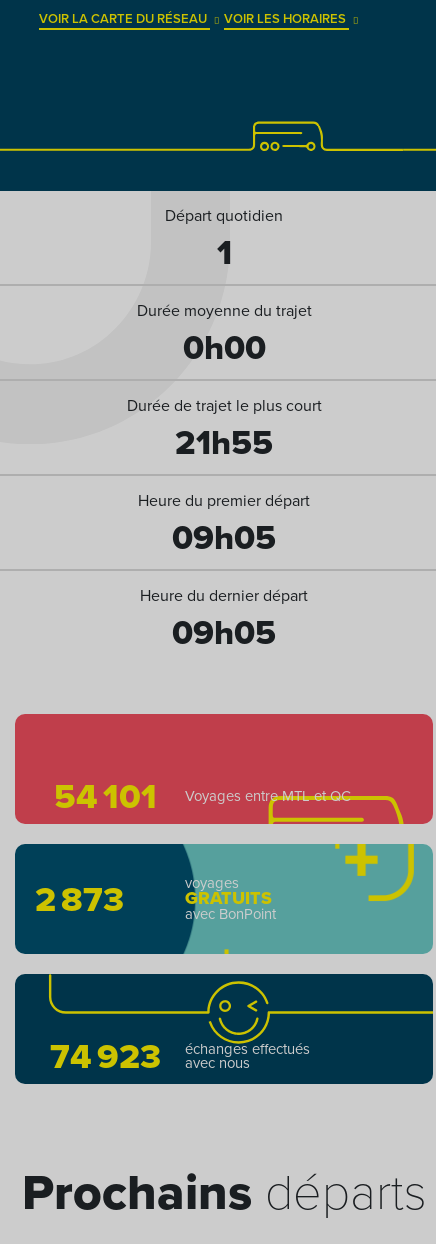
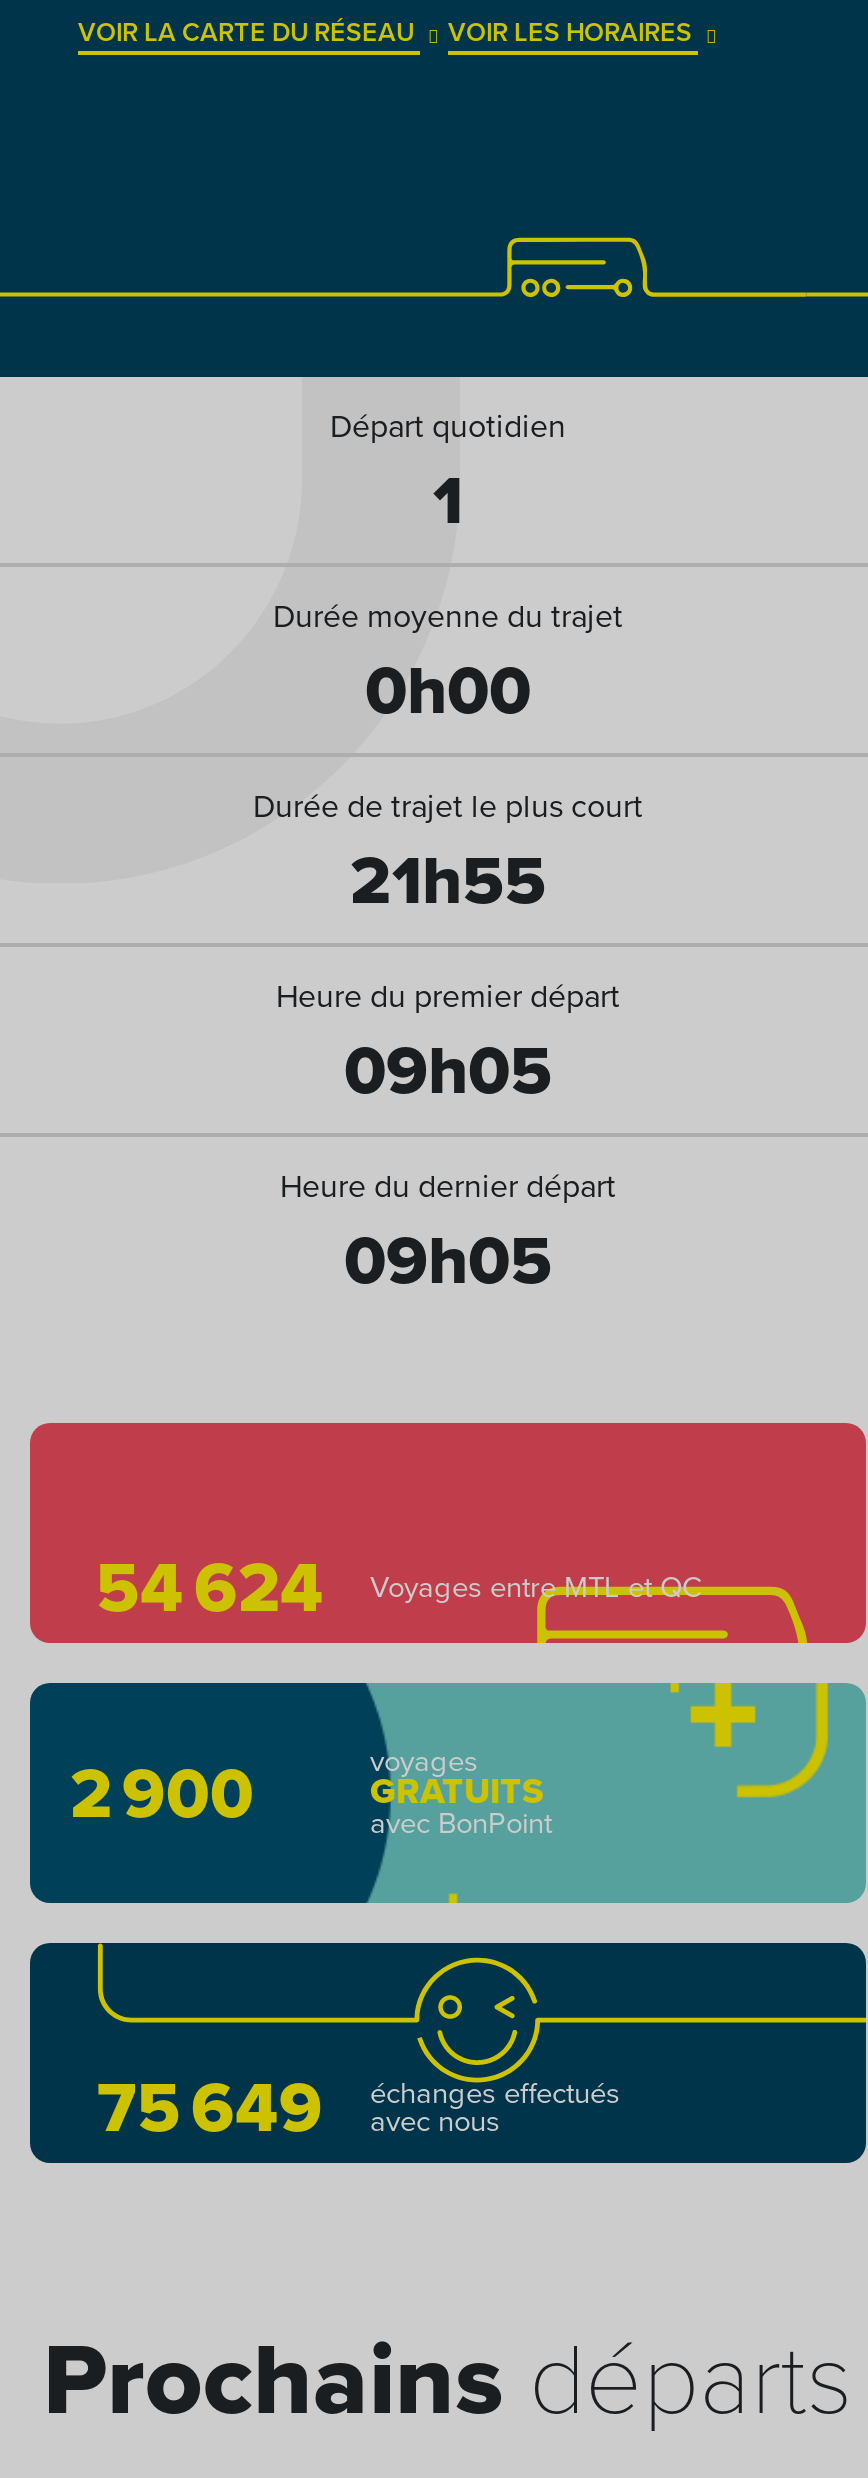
[53,770,156,821] 54 101 -> [96,1536,324,1638] 54 624
[35,873,124,924] 2 873 -> [70,1741,254,1843] 2 900
[49,1030,310,1081] 74 923 échanges effectués avec nous -> [97,2056,620,2158] 75 649 échanges effectués avec nous

